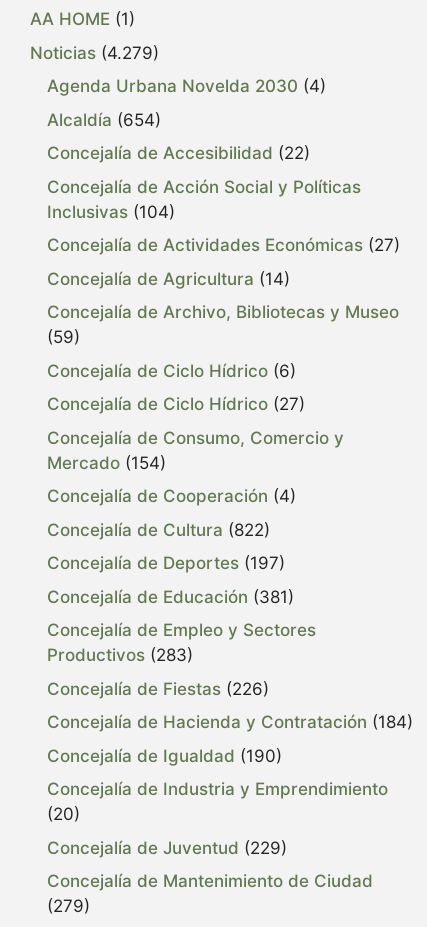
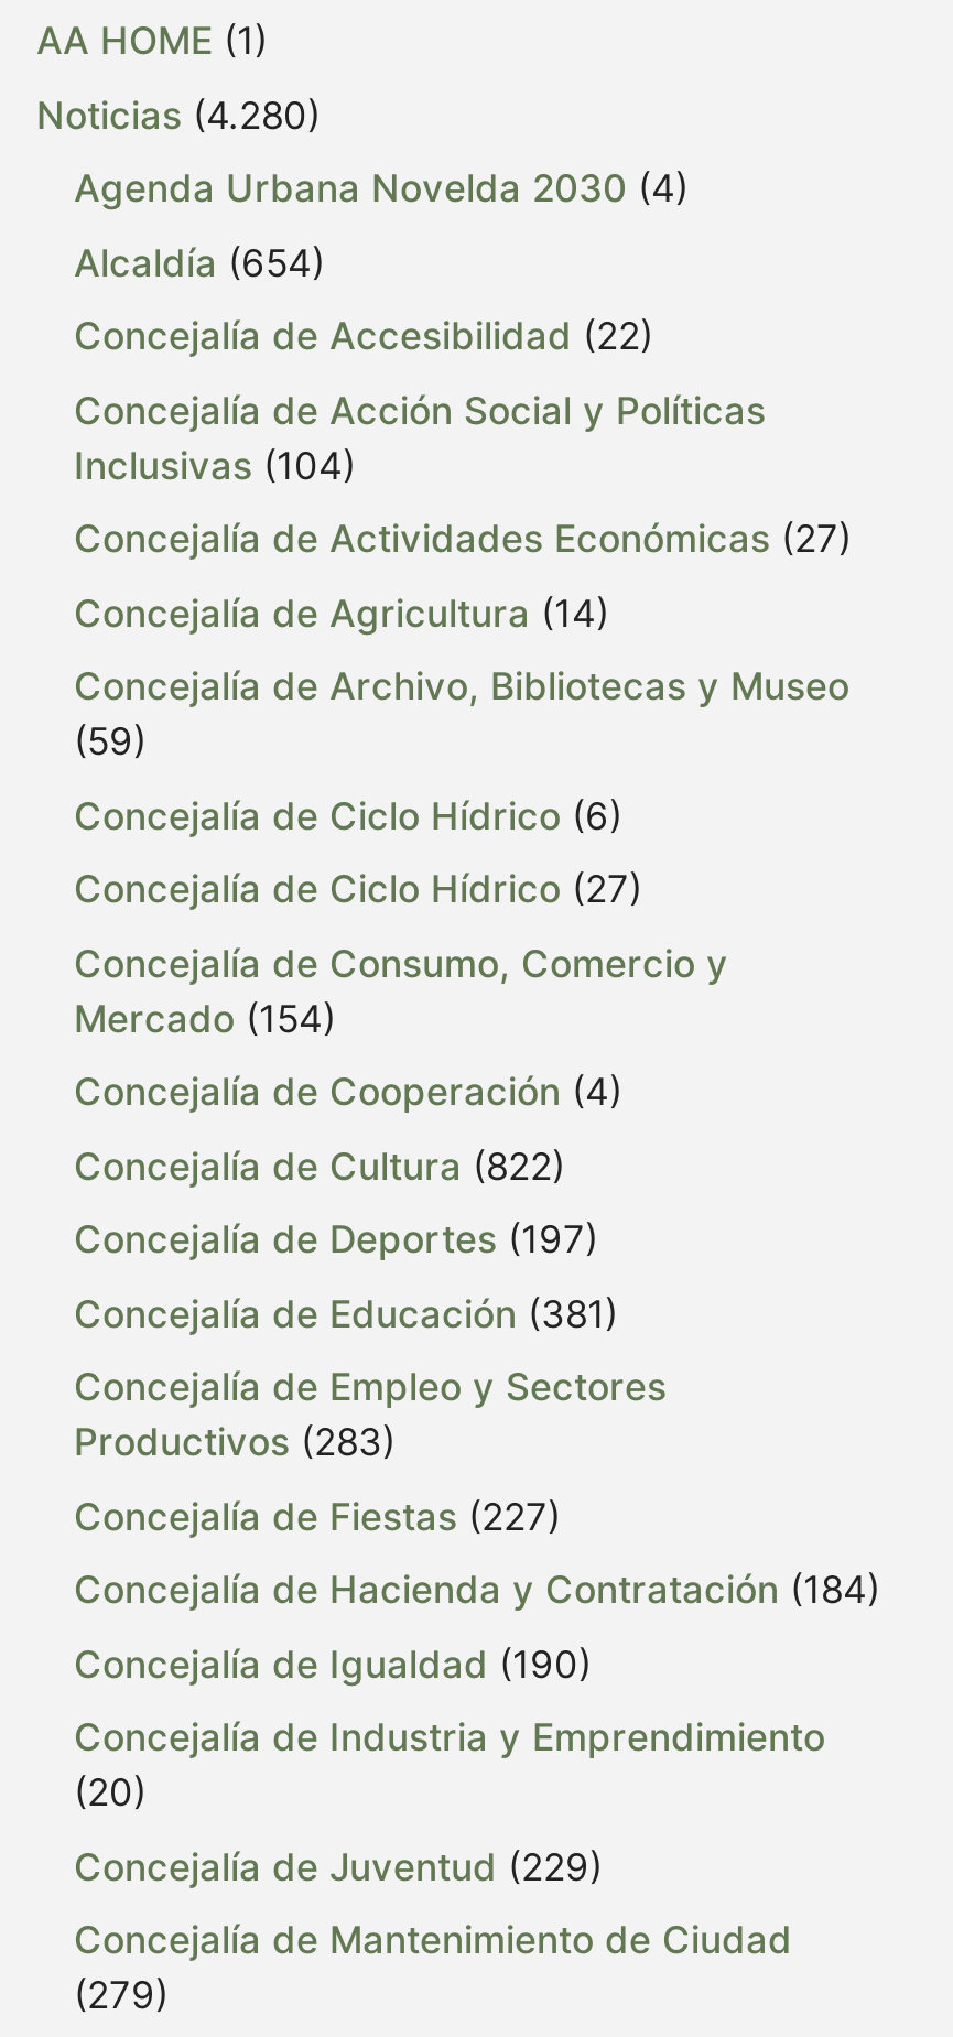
[30,43,159,63] Noticias (4.279) -> [36,93,321,137] Noticias (4.280)
[47,679,269,699] Concejalía de Fiestas (226) -> [74,1494,561,1538] Concejalía de Fiestas (227)

